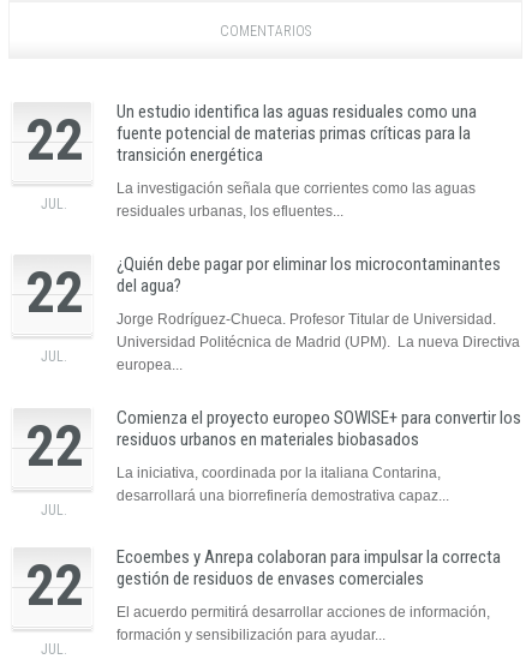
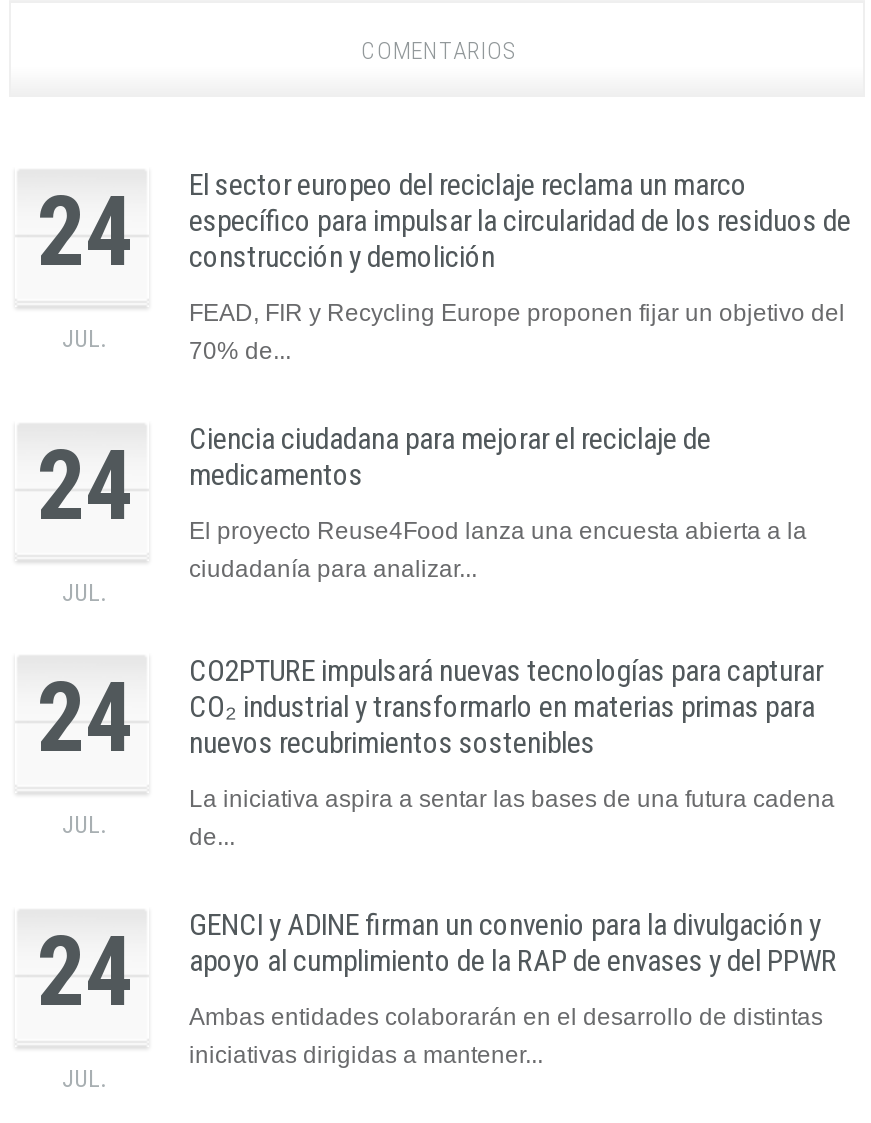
[25,106,83,175] 22 -> [37,176,133,290] 24
[116,101,477,166] Un estudio identifica las aguas residuales como una | fuente potencial de materias primas críticas para la | transición energética -> [189,168,851,276] El sector europeo del reciclaje reclama un marco | específico para impulsar la circularidad de los residuos de | construcción y demolición
[116,181,476,220] La investigación señala que corrientes como las aguas | residuales urbanas, los efluentes... -> [189,300,845,366] FEAD, FIR y Recycling Europe proponen fijar un objetivo del | 70% de...
[25,259,83,327] 22 -> [37,430,133,544] 24
[116,254,501,297] ¿Quién debe pagar por eliminar los microcontaminantes | del agua? -> [189,422,711,494] Ciencia ciudadana para mejorar el reciclaje de | medicamentos
[116,311,520,374] Jorge Rodríguez-Chueca. Profesor Titular de Universidad. | Universidad Politécnica de Madrid (UPM). La nueva Directiva | europea... -> [189,518,807,584] El proyecto Reuse4Food lanza una encuesta abierta a la | ciudadanía para analizar...
[25,412,83,481] 22 -> [37,662,133,776] 24
[116,408,521,451] Comienza el proyecto europeo SOWISE+ para convertir los | residuos urbanos en materiales biobasados -> [189,654,823,762] CO2PTURE impulsará nuevas tecnologías para capturar | CO₂ industrial y transformarlo en materias primas para | nuevos recubrimientos sostenibles
[116,465,449,505] La iniciativa, coordinada por la italiana Contarina, | desarrollará una biorrefinería demostrativa capaz... -> [189,786,835,852] La iniciativa aspira a sentar las bases de una futura cadena | de...
[25,552,83,620] 22 -> [37,916,133,1030] 24
[116,547,501,590] Ecoembes y Anrepa colaboran para impulsar la correcta | gestión de residuos de envases comerciales -> [189,908,837,980] GENCI y ADINE firman un convenio para la divulgación y | apoyo al cumplimiento de la RAP de envases y del PPWR
[116,604,490,644] El acuerdo permitirá desarrollar acciones de información, | formación y sensibilización para ayudar... -> [189,1004,823,1070] Ambas entidades colaborarán en el desarrollo de distintas | iniciativas dirigidas a mantener...

